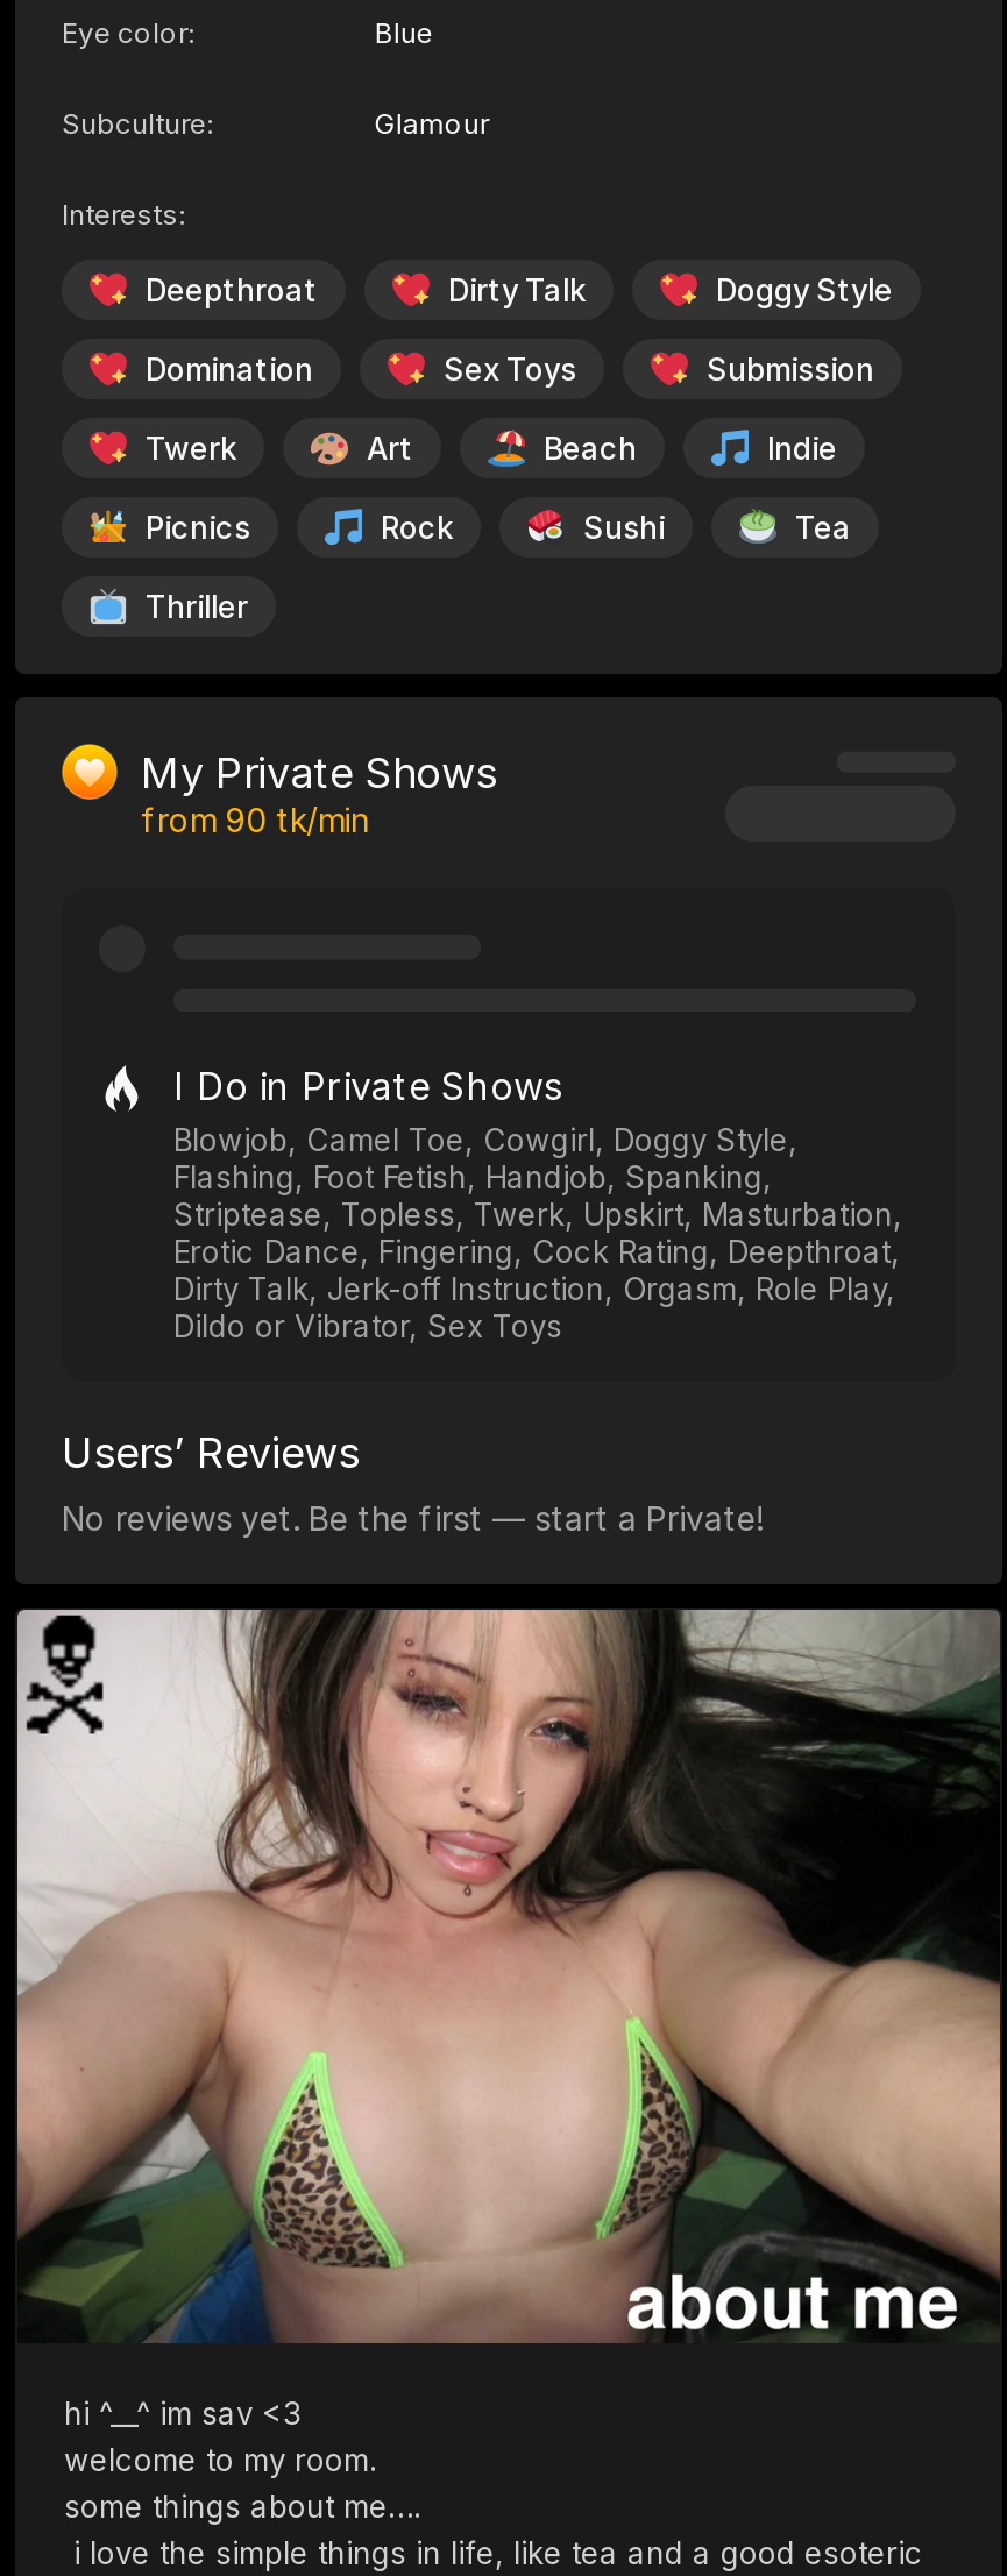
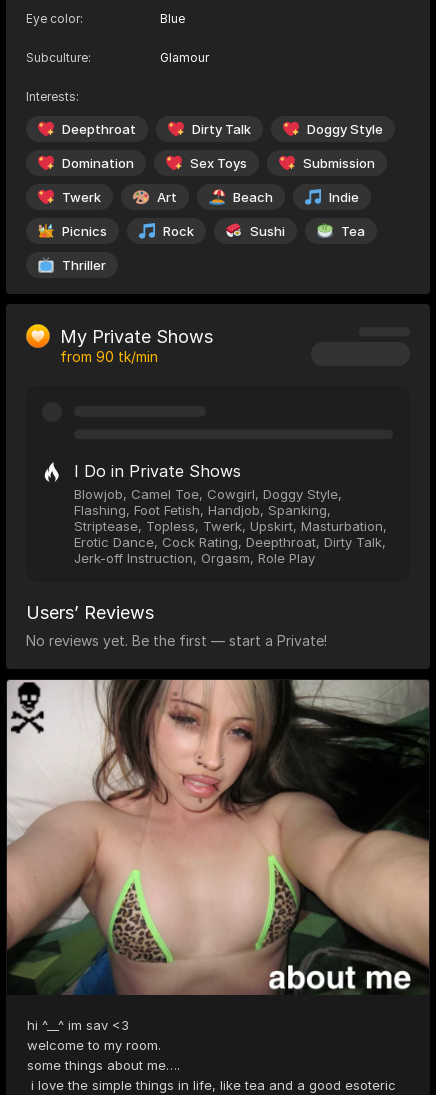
[173,1233,900,1345] Erotic Dance, Fingering, Cock Rating, Deepthroat, | Dirty Talk, Jerk-off Instruction, Orgasm, Role Play, | Dildo or Vibrator, Sex Toys -> [74,534,386,566] Erotic Dance, Cock Rating, Deepthroat, Dirty Talk, | Jerk-off Instruction, Orgasm, Role Play

